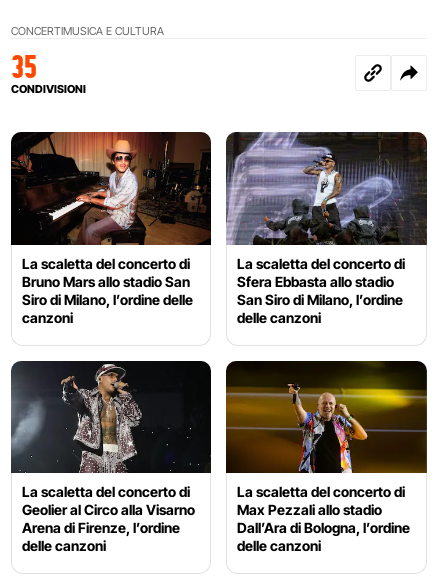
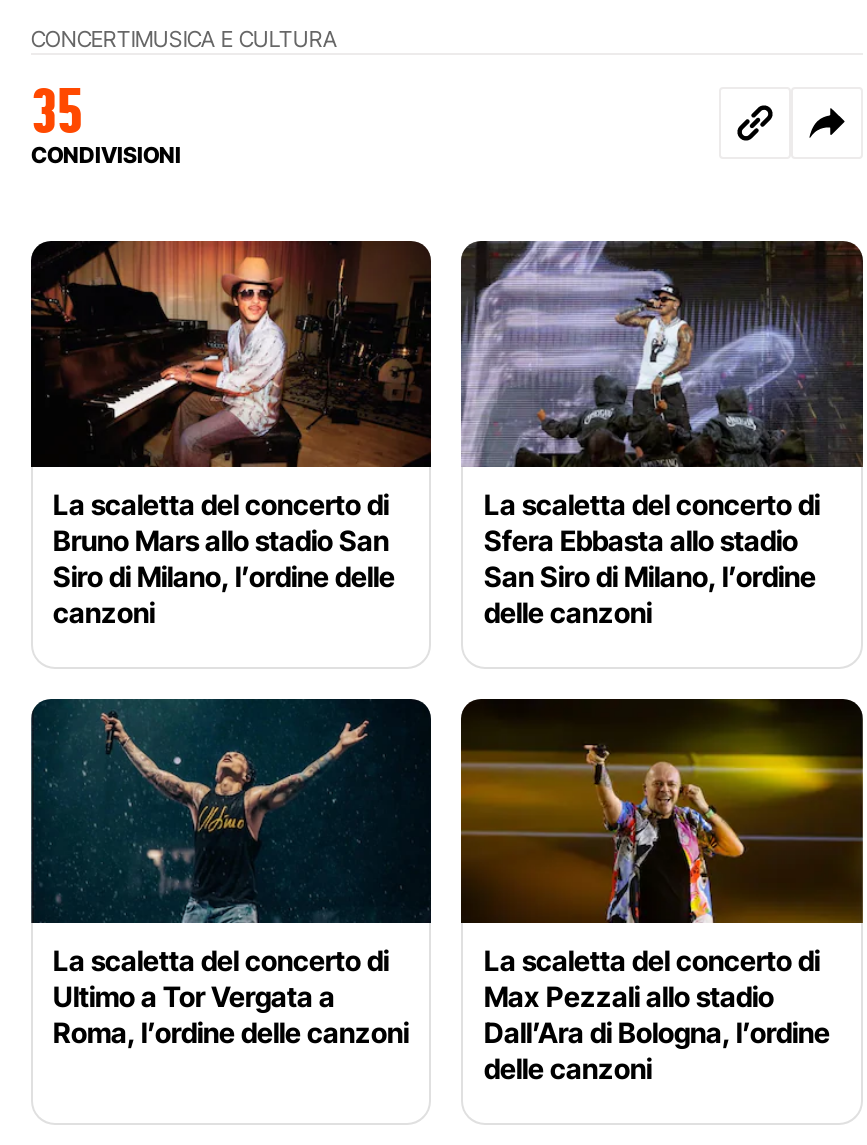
[11,361,195,554] [image] | Geolier al Circo alla Visarno | Arena di Firenze, l’ordine | delle canzoni -> [31,699,409,1050] [image] | Ultimo a Tor Vergata a | Roma, l’ordine delle canzoni

